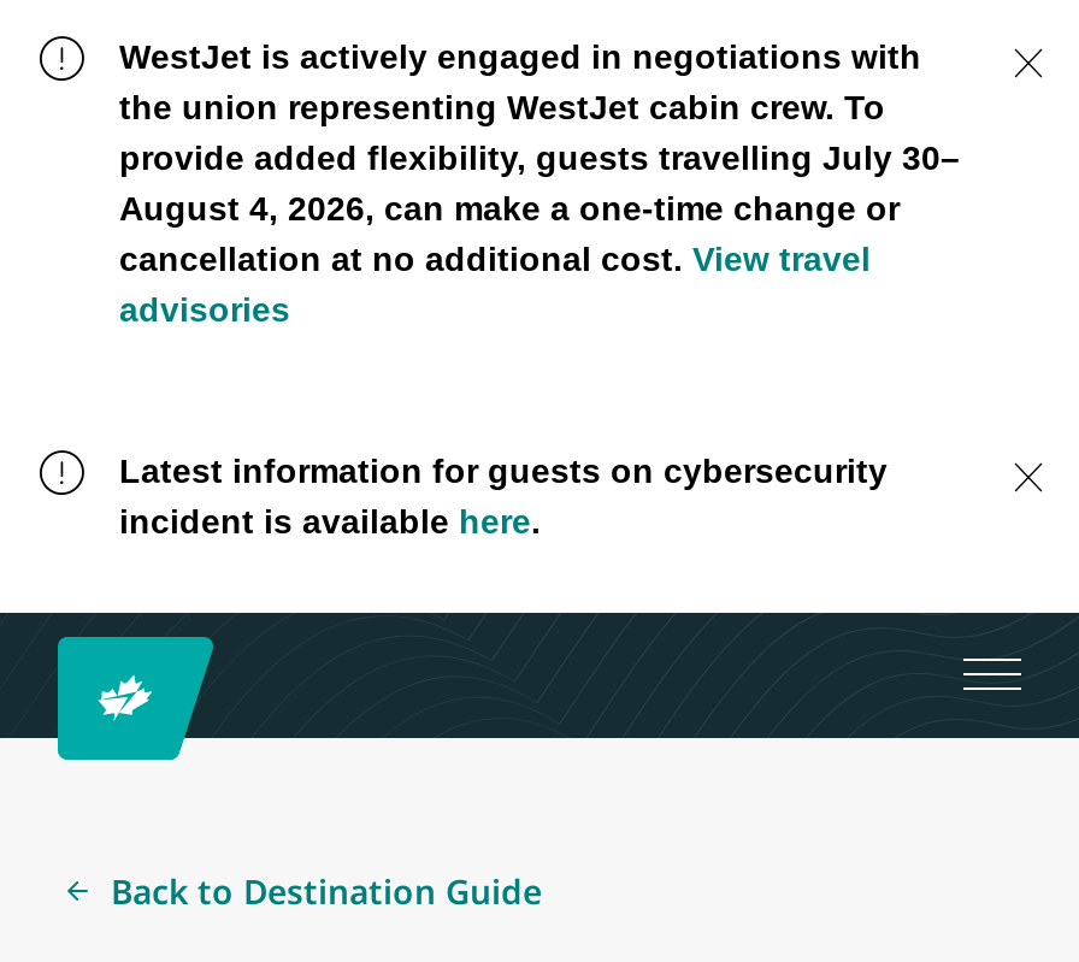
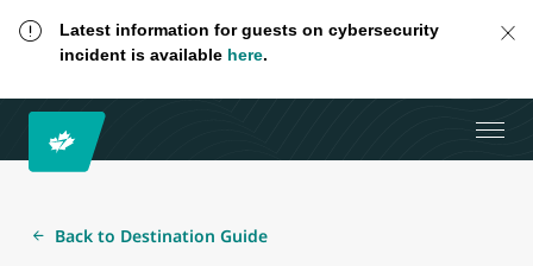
[119,37,960,329] WestJet is actively engaged in negotiations with | the union representing WestJet cabin crew. To | provide added flexibility, guests travelling July 30– | August 4, 2026, can make a one-time change or | cancellation at no additional cost. View travel | advisories -> none

